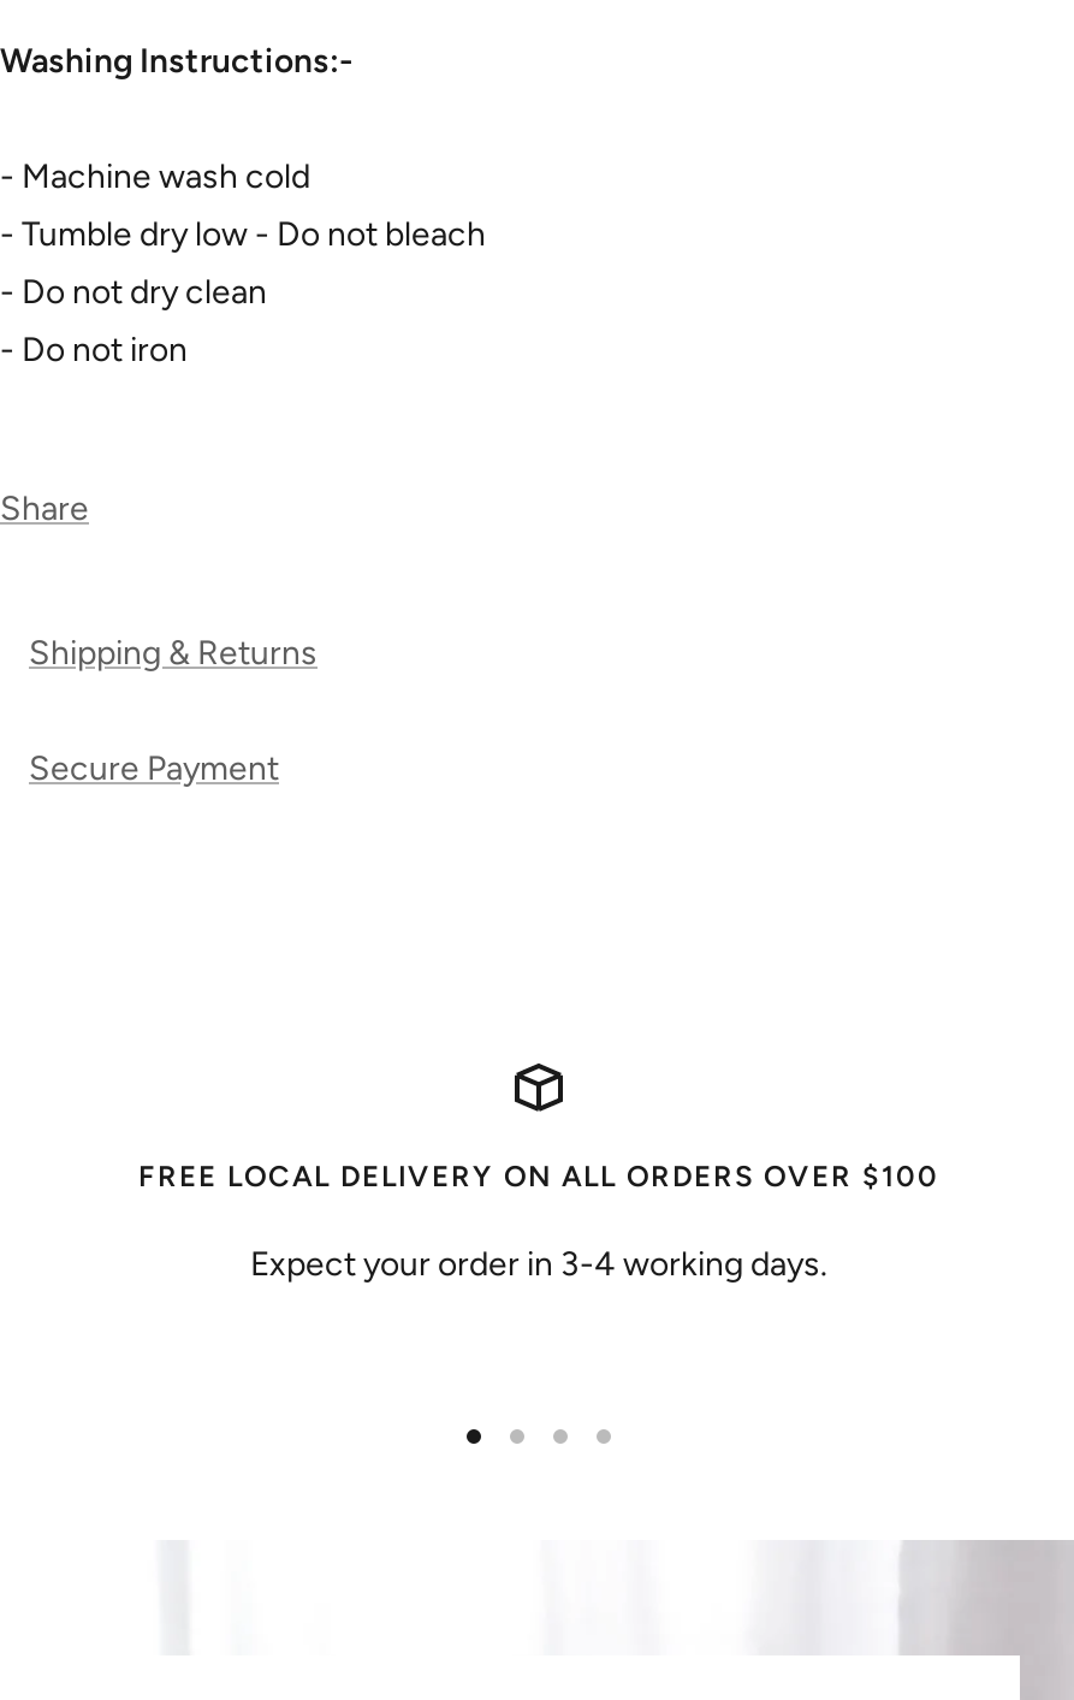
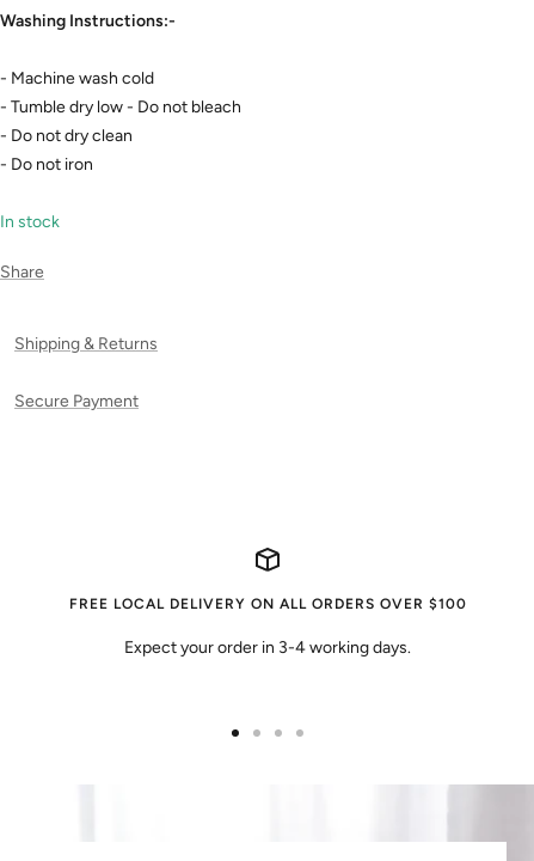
none -> [0,212,60,232] In stock

